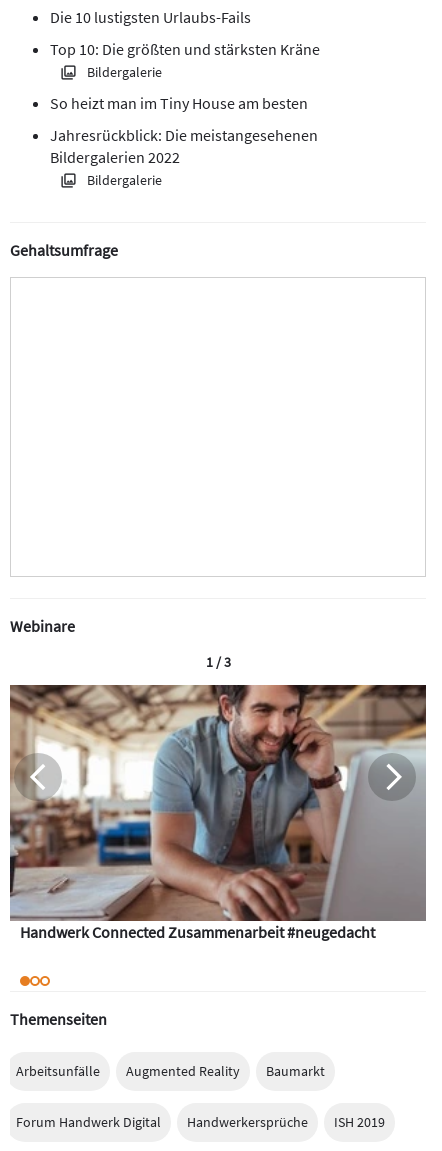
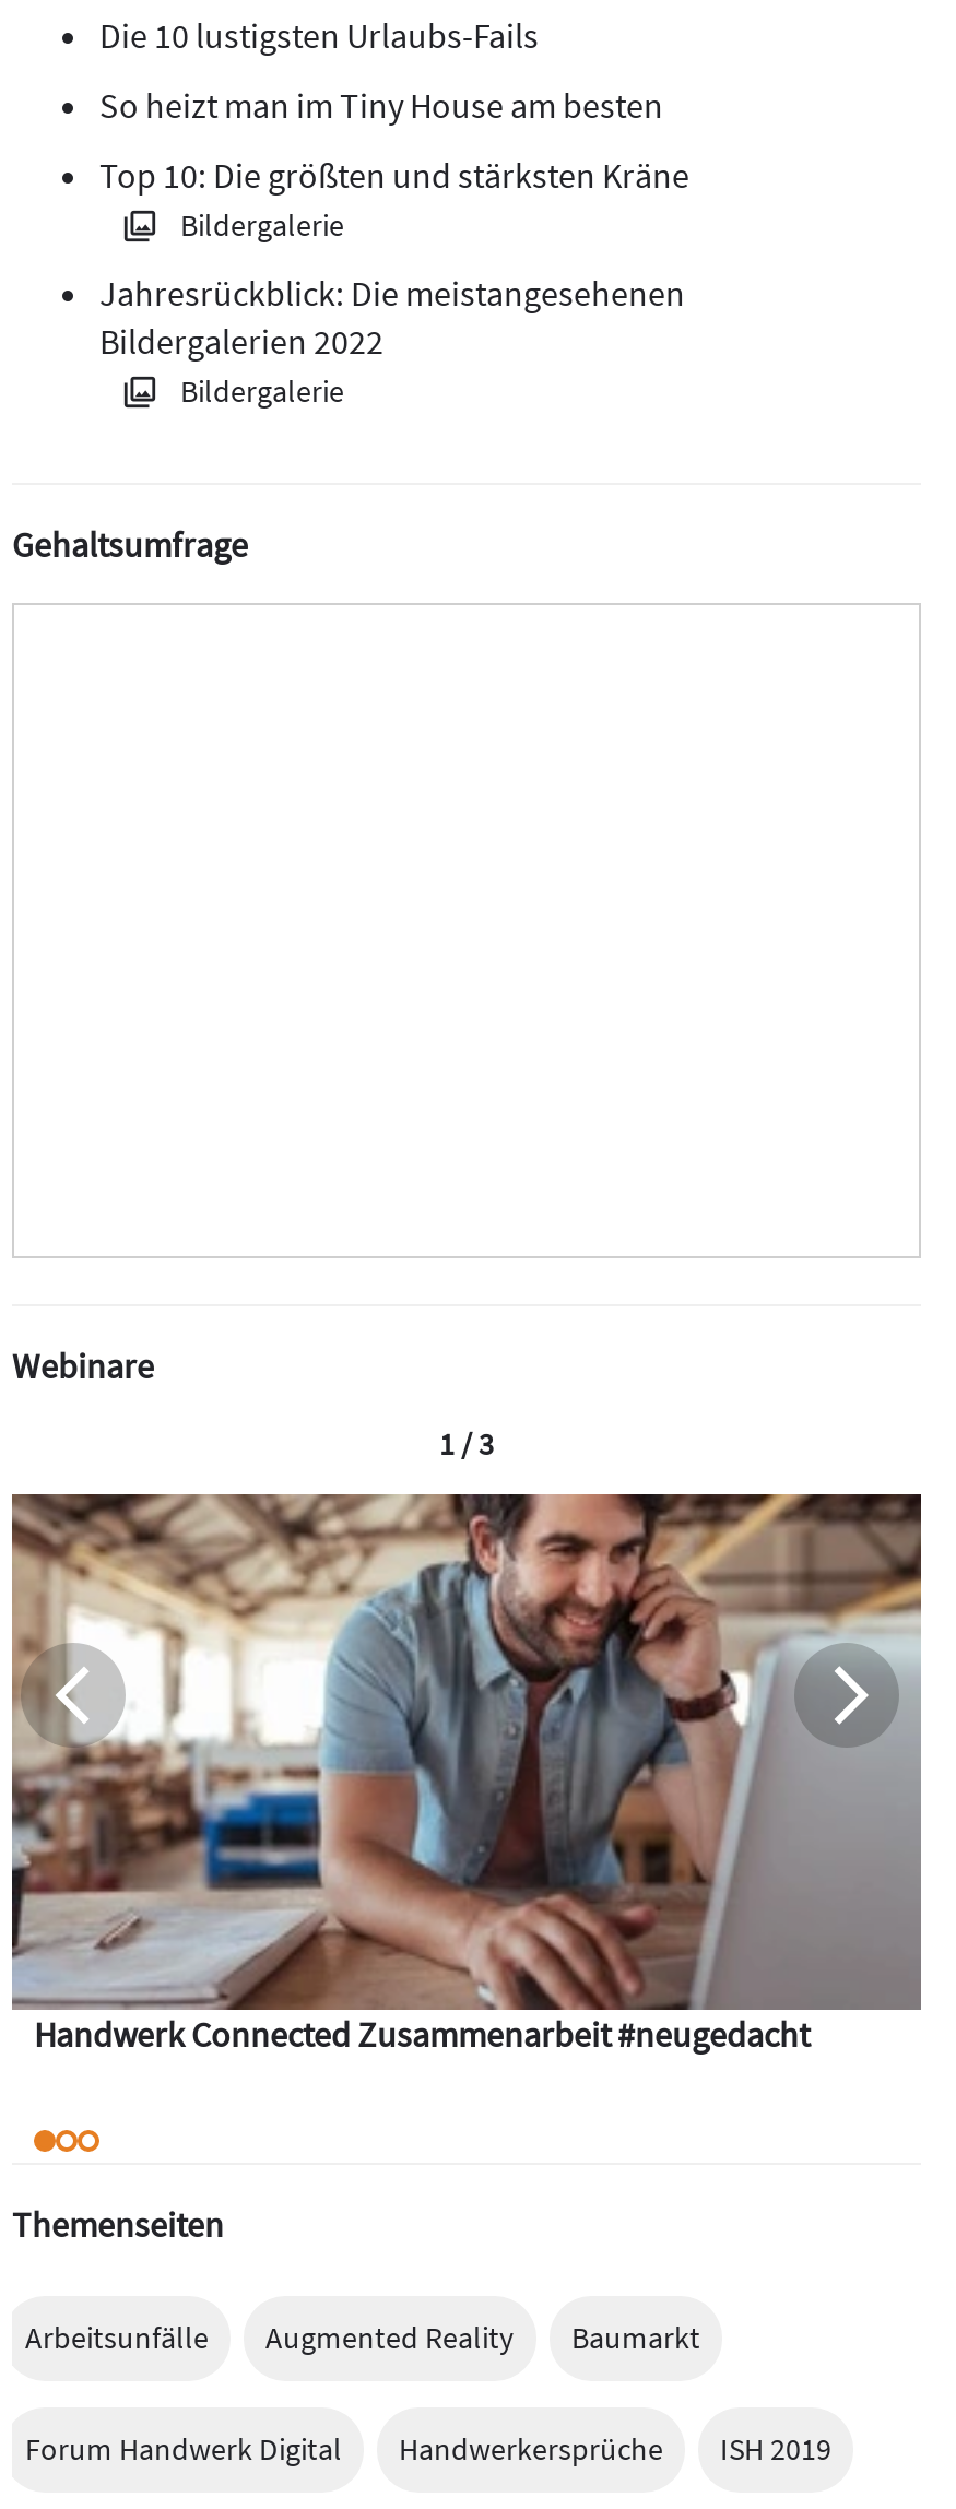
moved [50,39,320,81] -> [99,154,689,246]: Top 10: Die größten und stärksten Kräne | Bildergalerie
moved [50,93,308,113] -> [99,84,663,128]: So heizt man im Tiny House am besten

